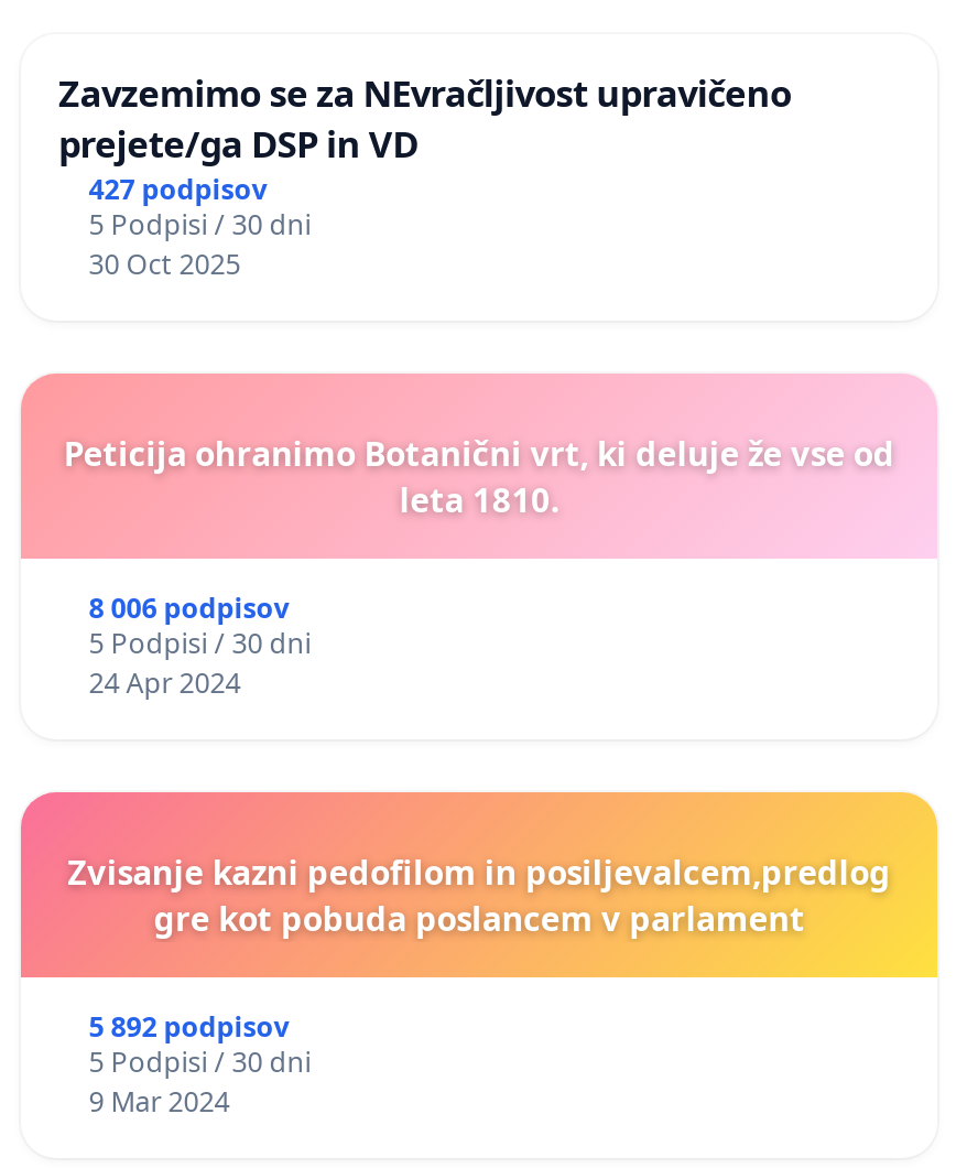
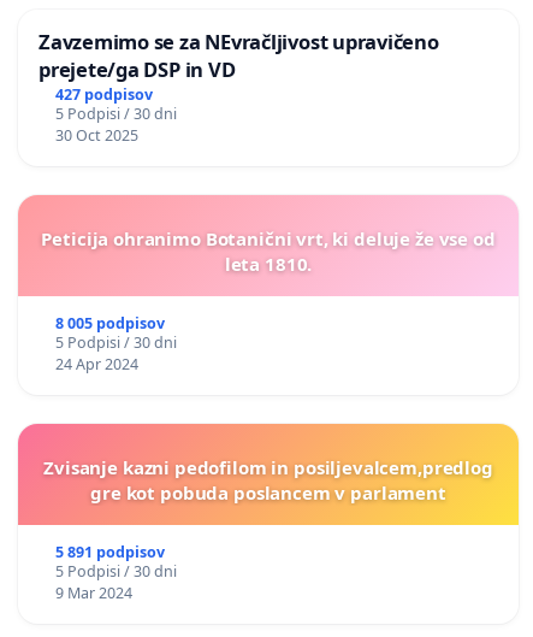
[89,589,289,627] 8 006 podpisov -> [55,313,165,333] 8 005 podpisov
[89,1008,289,1045] 5 892 podpisov -> [55,542,165,562] 5 891 podpisov

